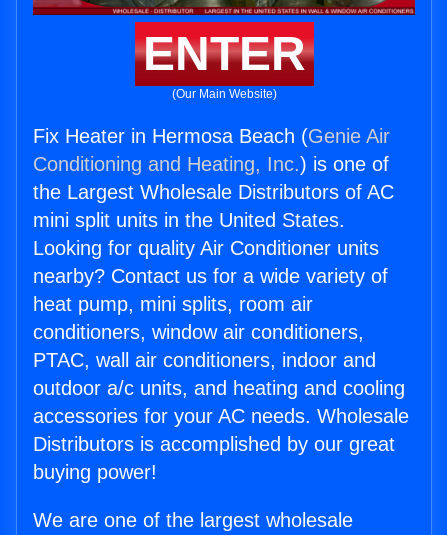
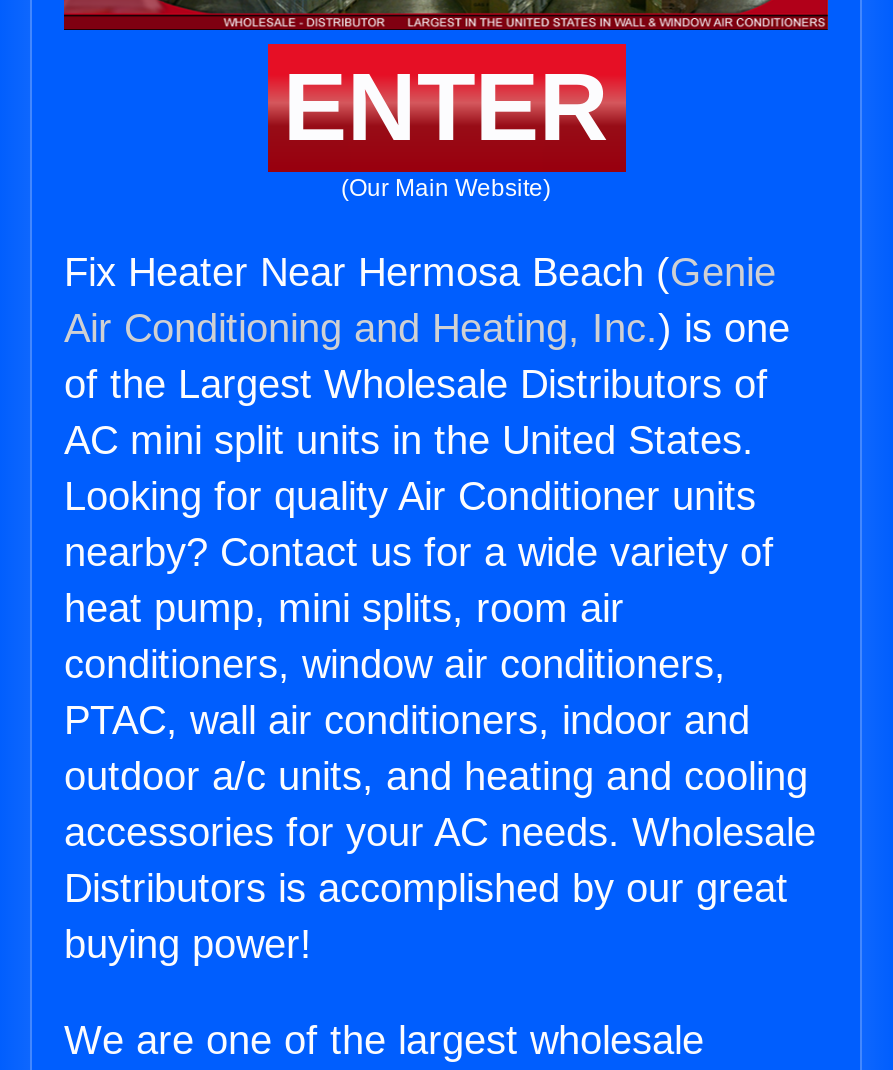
[33,125,394,231] Fix Heater in Hermosa Beach (Genie Air | Conditioning and Heating, Inc.) is one of | the Largest Wholesale Distributors of AC | mini split units in the United States. -> [64,250,790,462] Fix Heater Near Hermosa Beach (Genie | Air Conditioning and Heating, Inc.) is one | of the Largest Wholesale Distributors of | AC mini split units in the United States.

